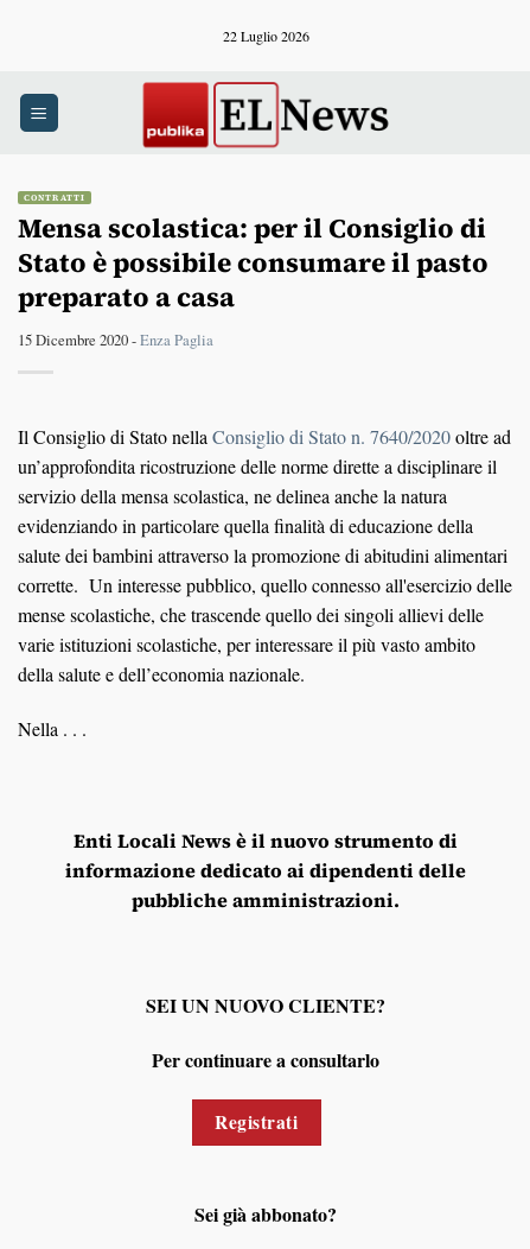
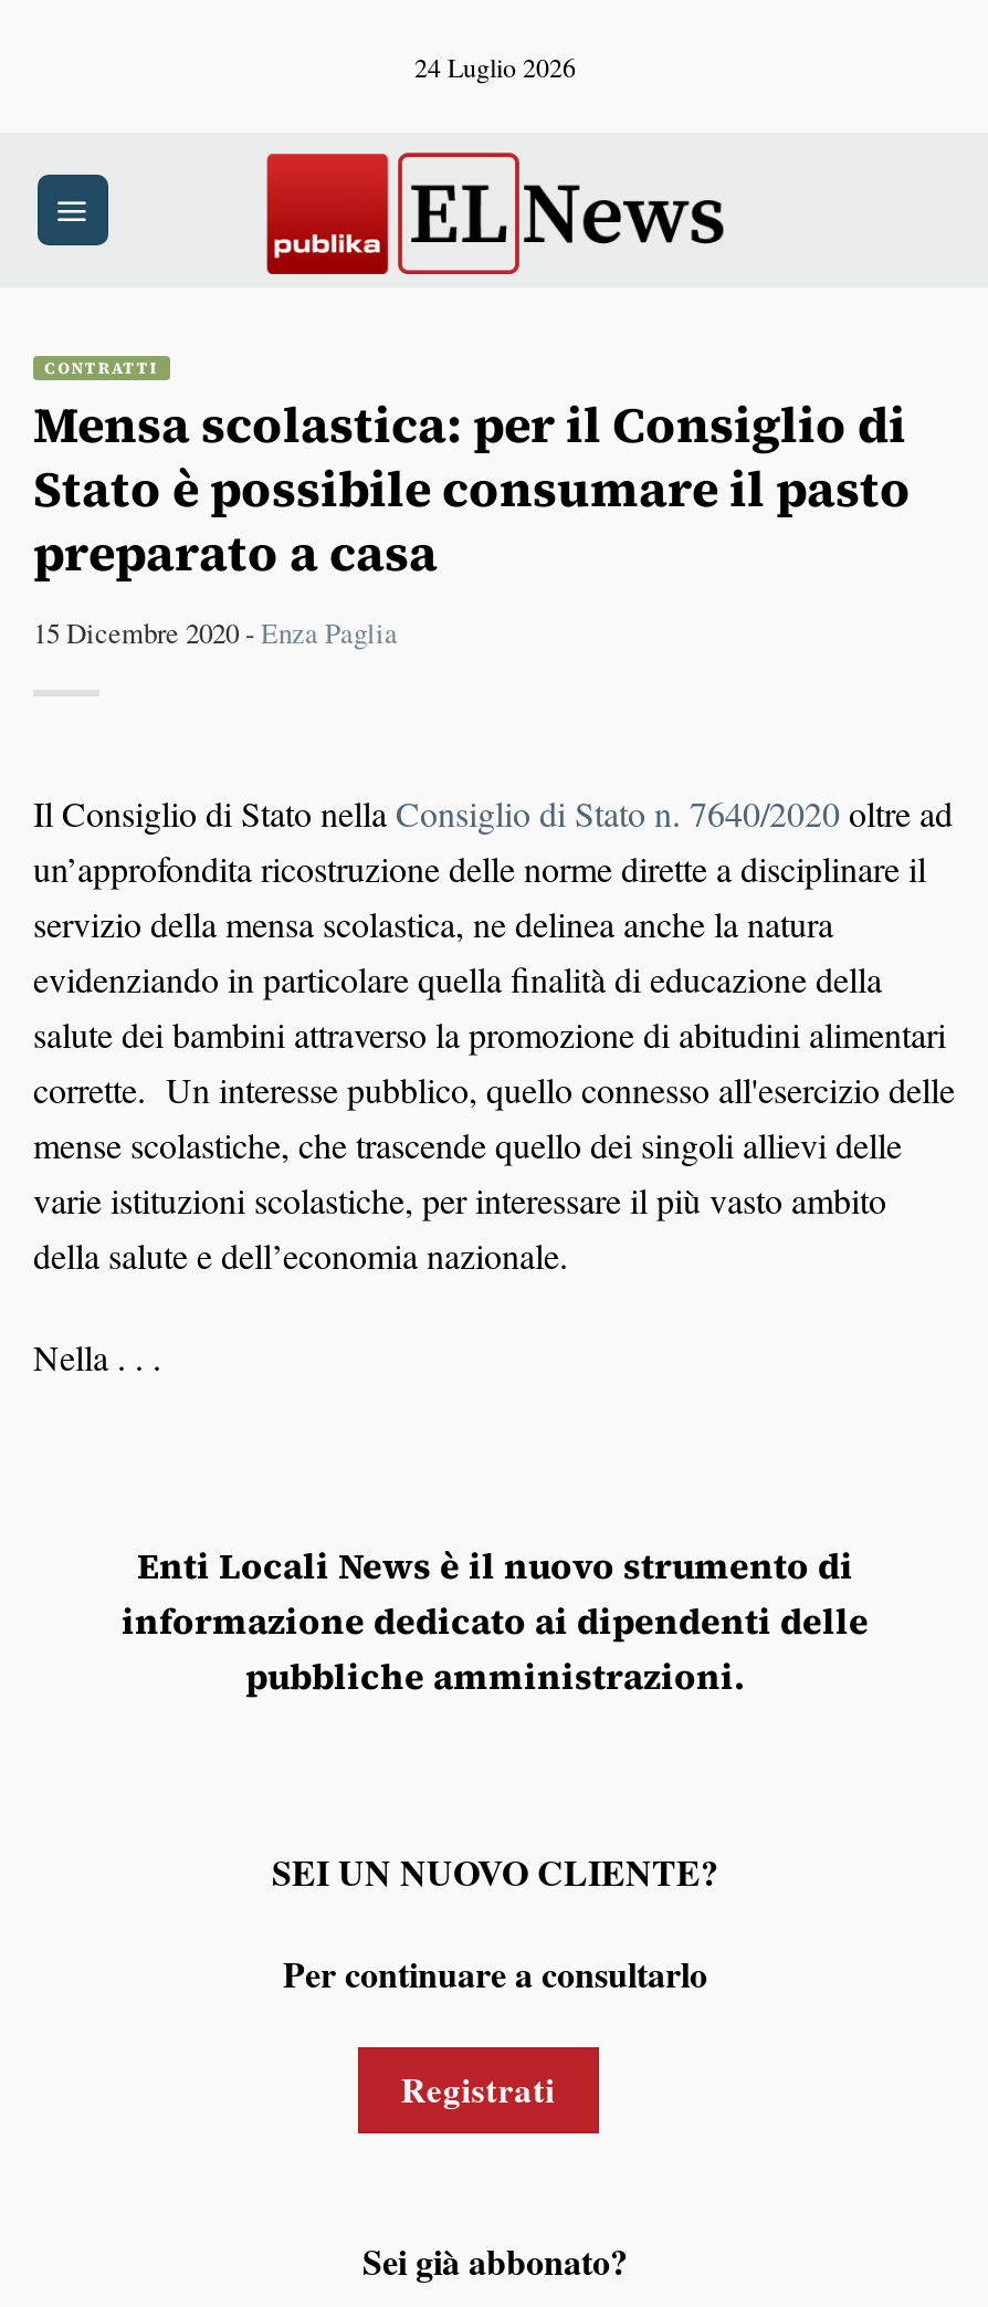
[222,26,309,45] 22 Luglio 2026 -> [414,48,576,83] 24 Luglio 2026

